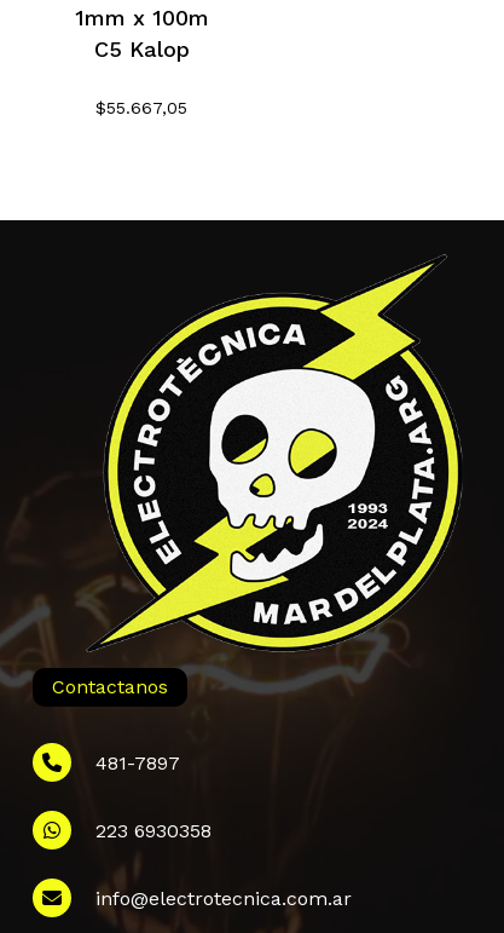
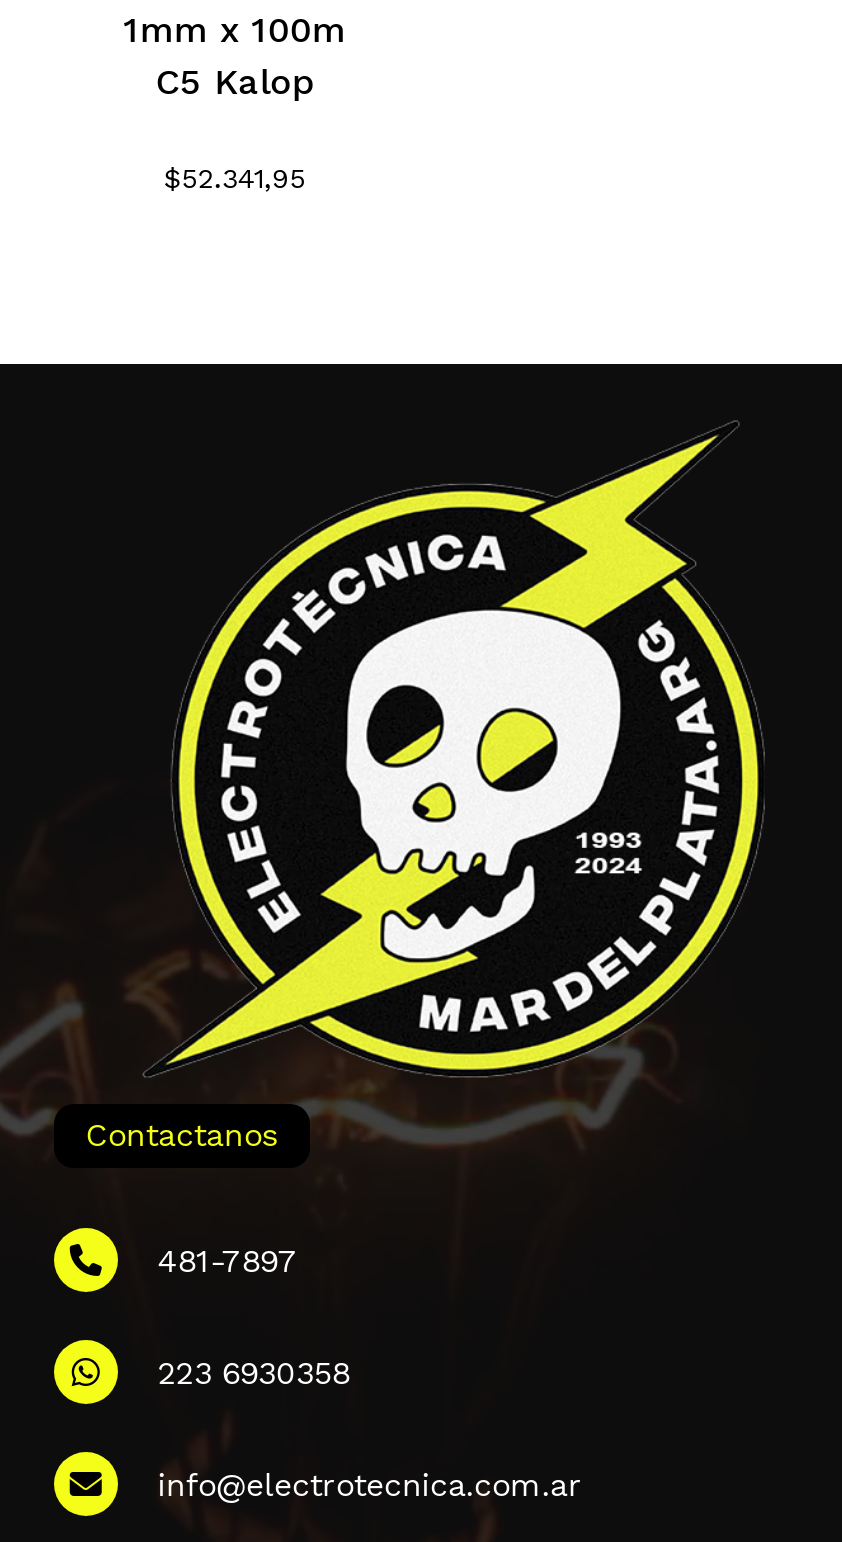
[96,98,188,117] $55.667,05 -> [164,162,306,194] $52.341,95

